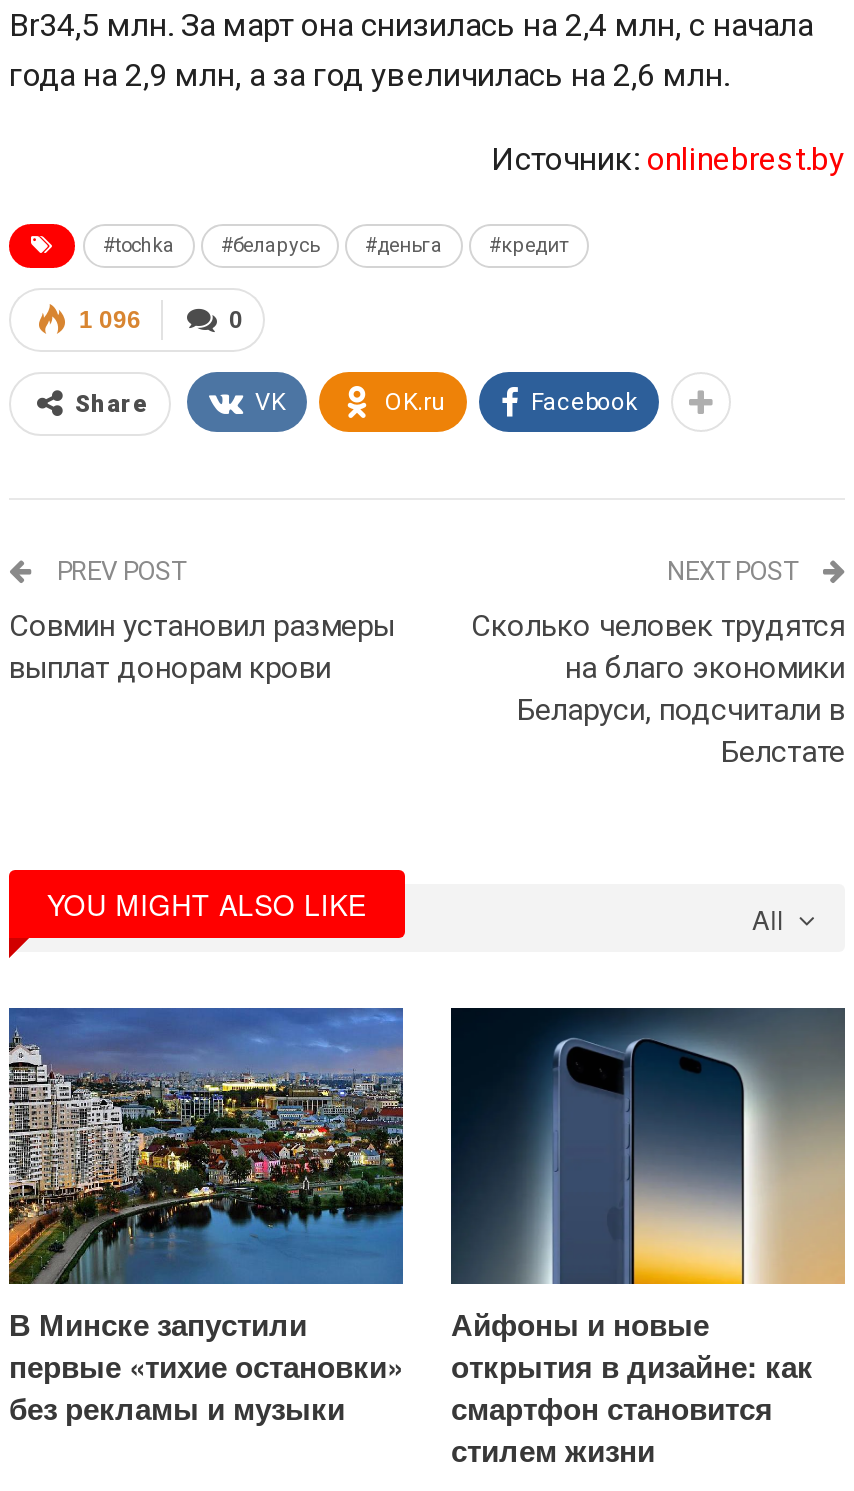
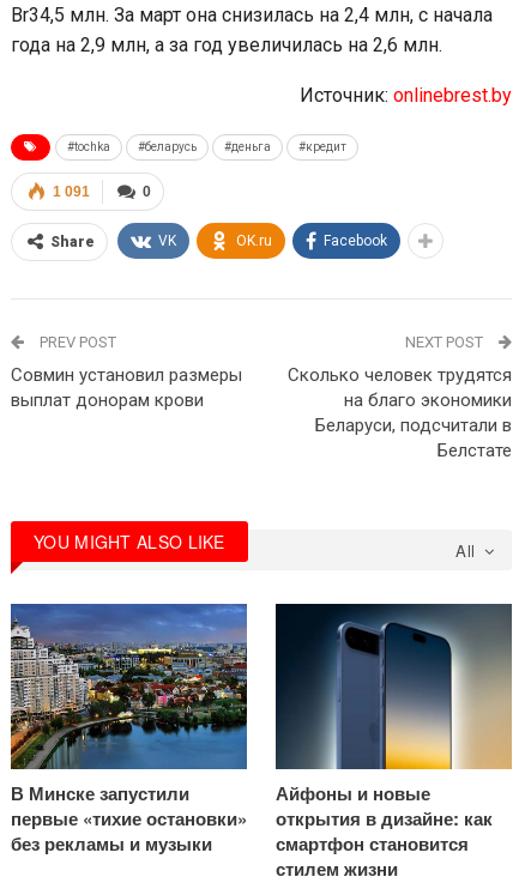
[79,306,141,334] 1 096 -> [53,184,90,200] 1 091

